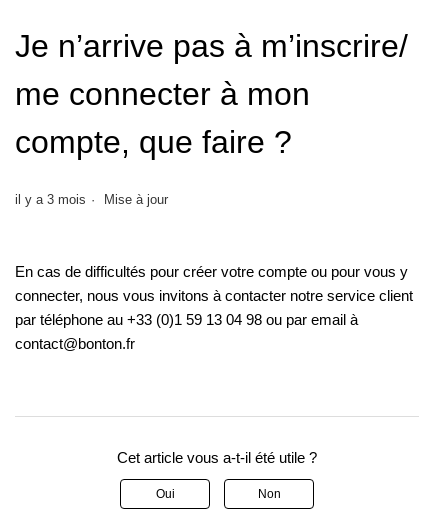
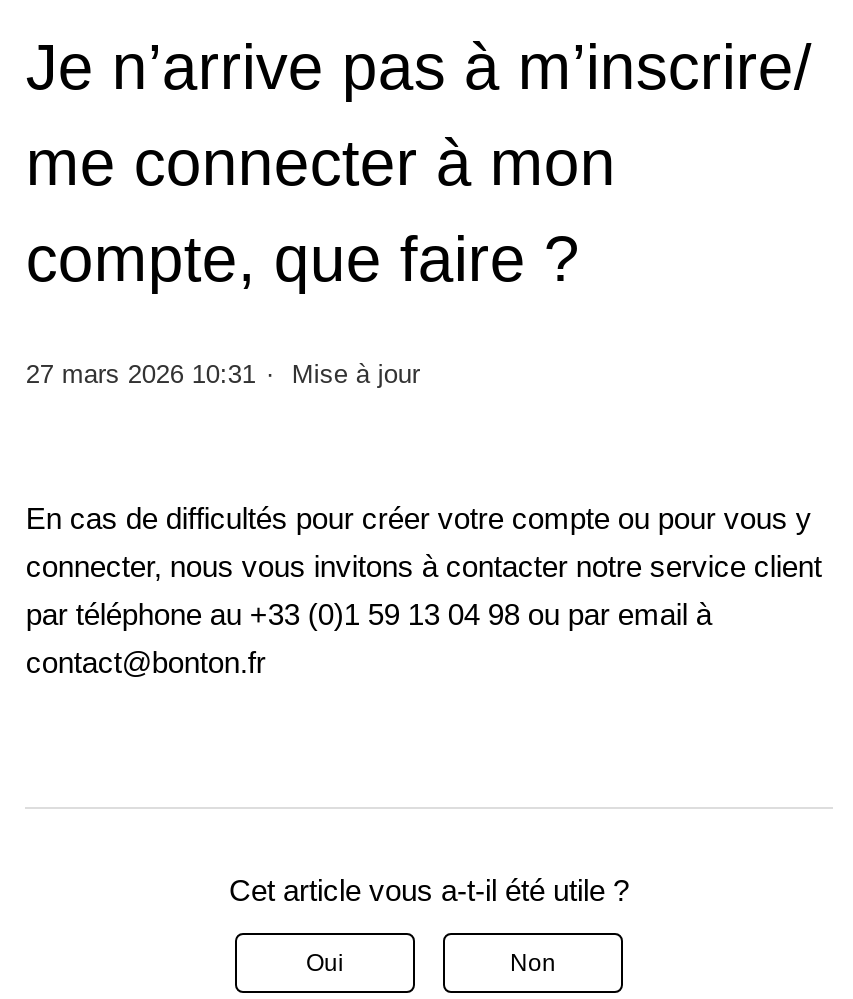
[15,192,168,207] il y a 3 mois Mise à jour -> [26,360,420,390] 27 mars 2026 10:31 Mise à jour

